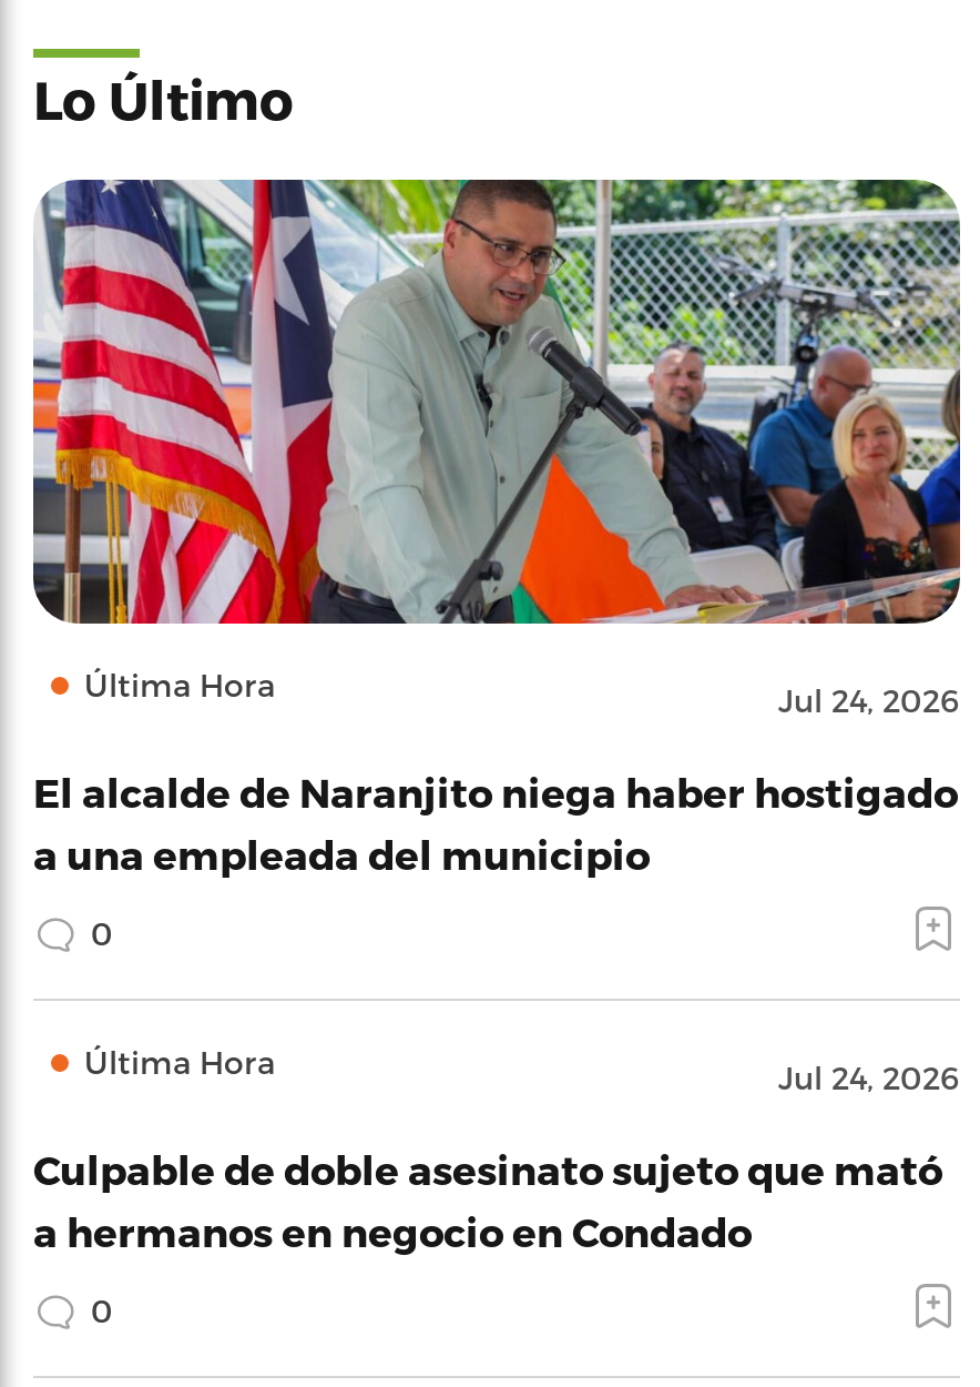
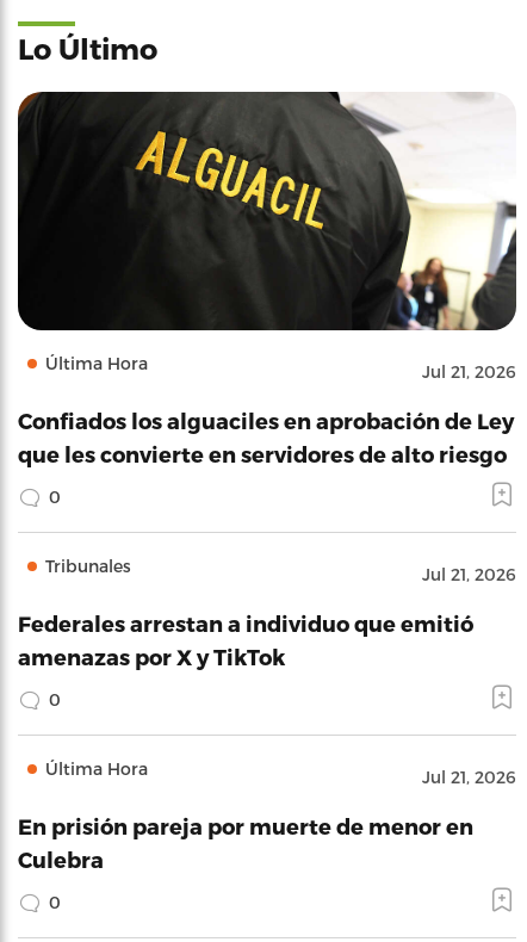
[31,178,962,877] [image] | Jul 24, 2026 | El alcalde de Naranjito niega haber hostigado | a una empleada del municipio -> [17,91,516,669] [image] | Jul 21, 2026 | Confiados los alguaciles en aprobación de Ley | que les convierte en servidores de alto riesgo | 0 | Tribunales | Jul 21, 2026 | Federales arrestan a individuo que emitió | amenazas por X y TikTok
[778,1059,960,1096] Jul 24, 2026 -> [422,767,516,787] Jul 21, 2026
[33,1145,942,1254] Culpable de doble asesinato sujeto que mató | a hermanos en negocio en Condado -> [18,813,473,872] En prisión pareja por muerte de menor en | Culebra

